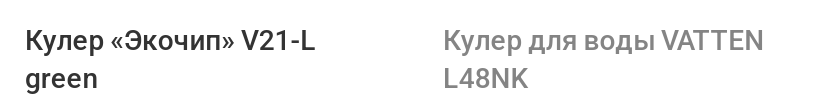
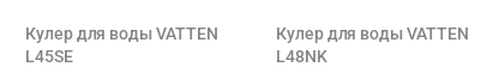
[25,24,316,94] Кулер «Экочип» V21-L | green -> [25,24,218,66] Кулер для воды VATTEN | L45SE

